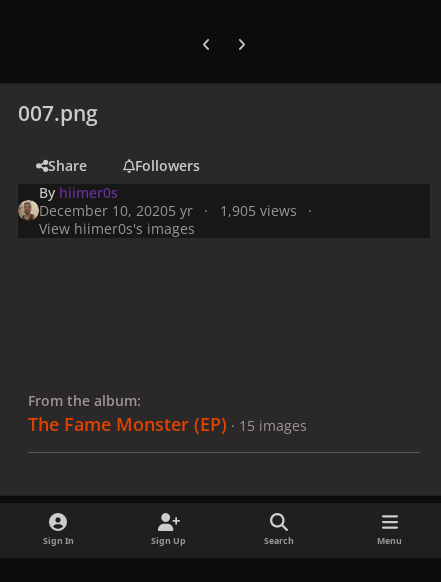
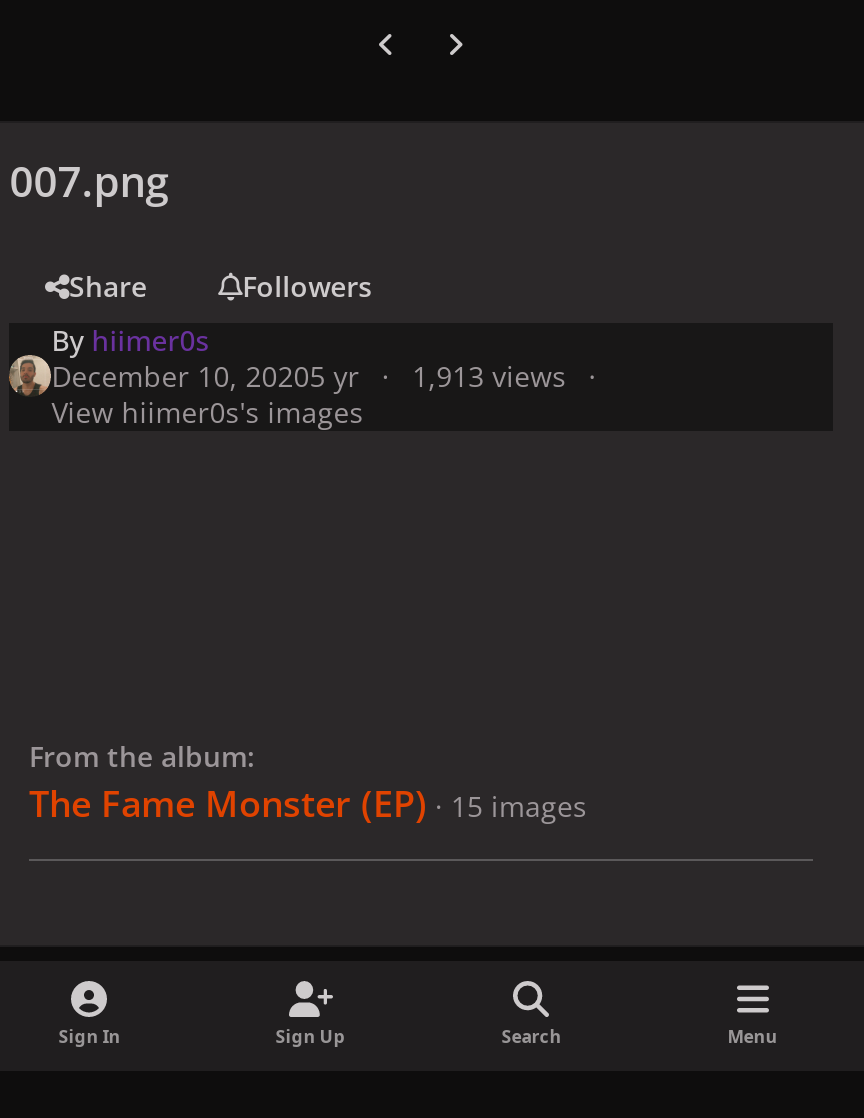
[39,200,297,219] December 10, 20205 yr 1,905 views -> [51,356,566,394] December 10, 20205 yr 1,913 views

